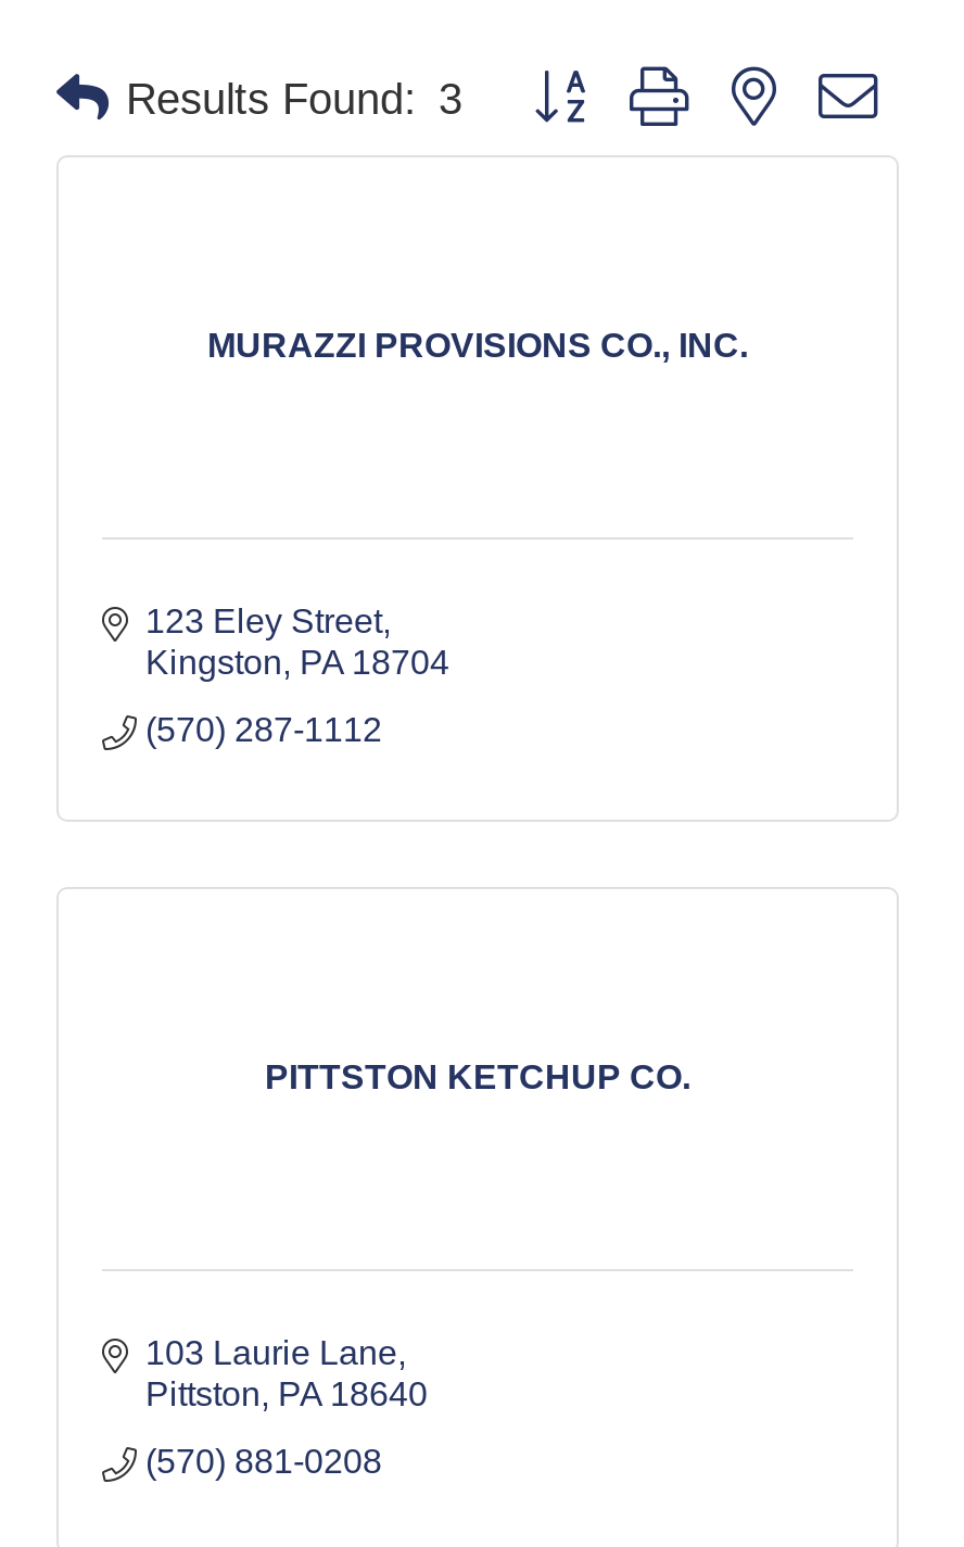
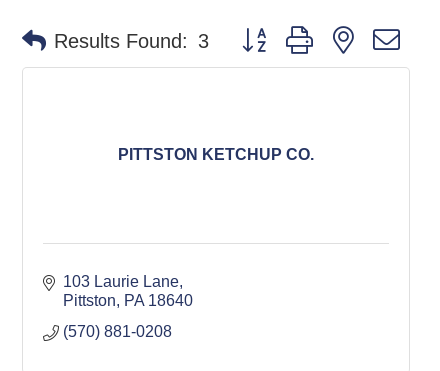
[207,327,748,364] MURAZZI PROVISIONS CO., INC. -> none
[145,601,449,747] 123 Eley Street | Kingston PA 18704 | (570) 287-1112 -> none

